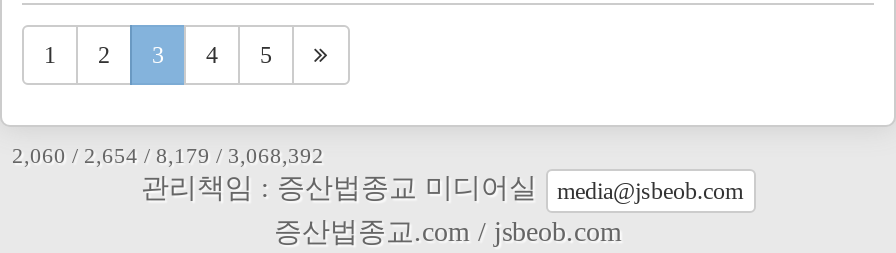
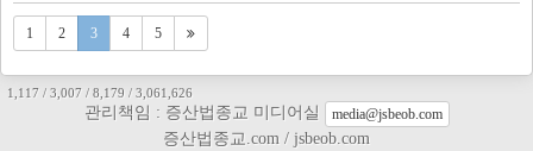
[12,143,324,167] 2,060 / 2,654 / 8,179 / 3,068,392 -> [7,85,193,100] 1,117 / 3,007 / 8,179 / 3,061,626

